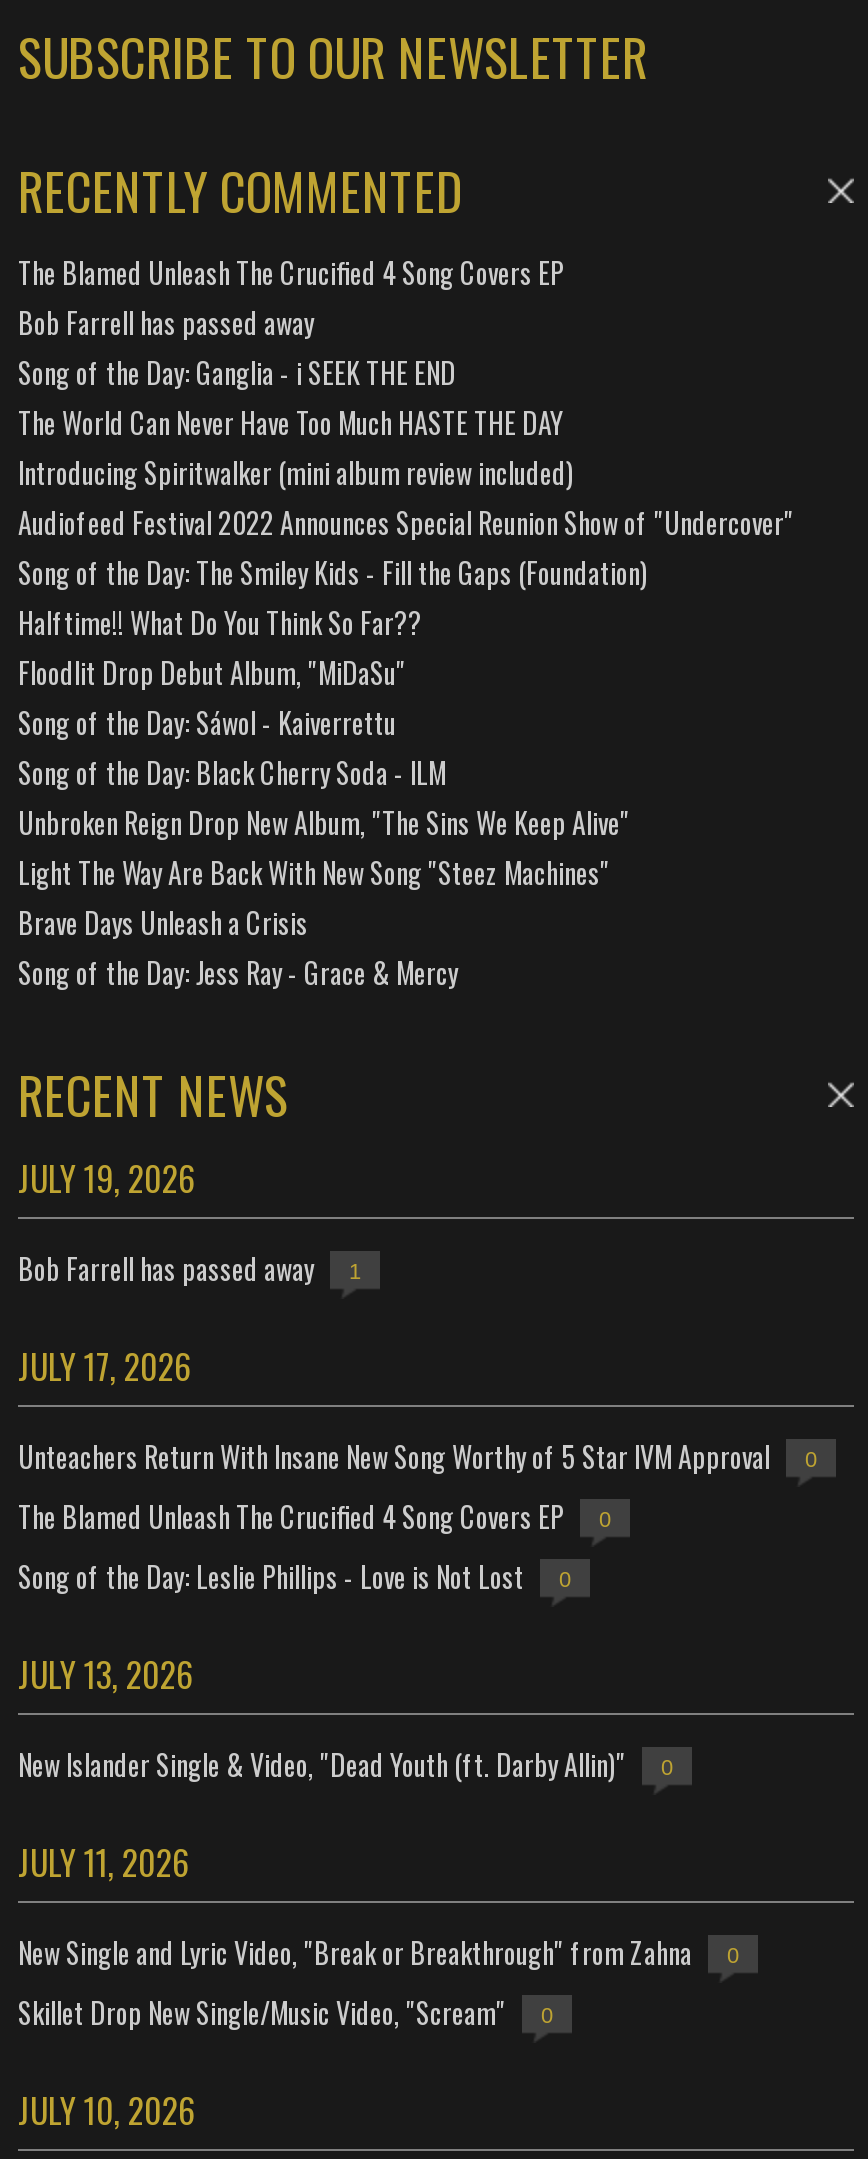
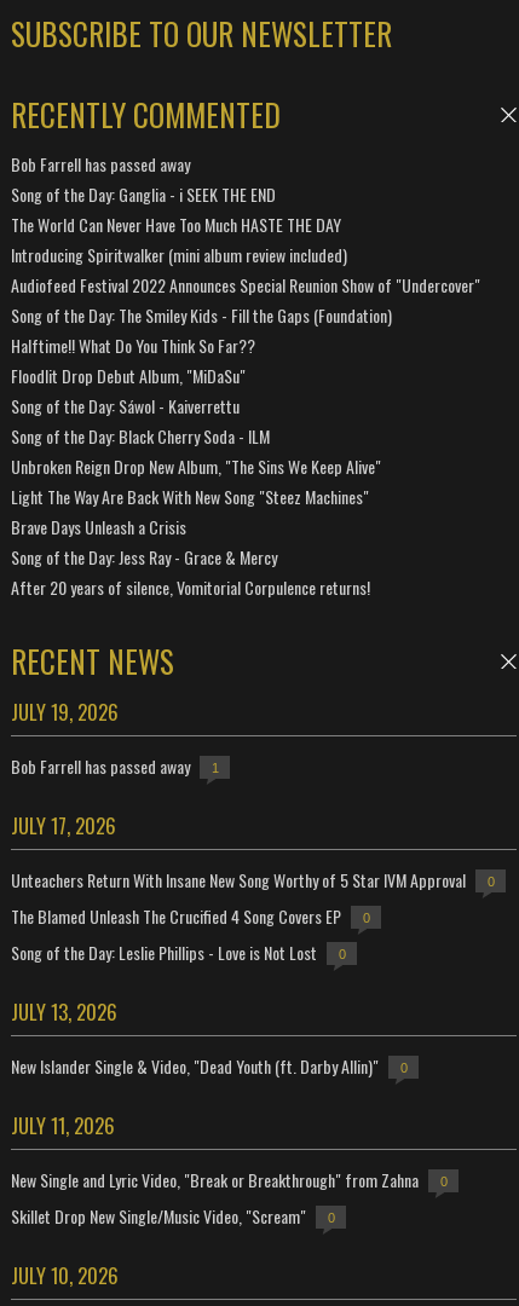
[18,251,564,293] The Blamed Unleash The Crucified 4 Song Covers EP -> none
moved [18,301,794,993] -> [11,151,480,569]: Bob Farrell has passed away | Song of the Day: Ganglia - i SEEK THE END | The World Can Never Have Too Much HASTE THE DAY | ... | Brave Days Unleash a Crisis | Song of the Day: Jess Ray - Grace & Mercy
none -> [11,574,370,600] After 20 years of silence, Vomitorial Corpulence returns!

